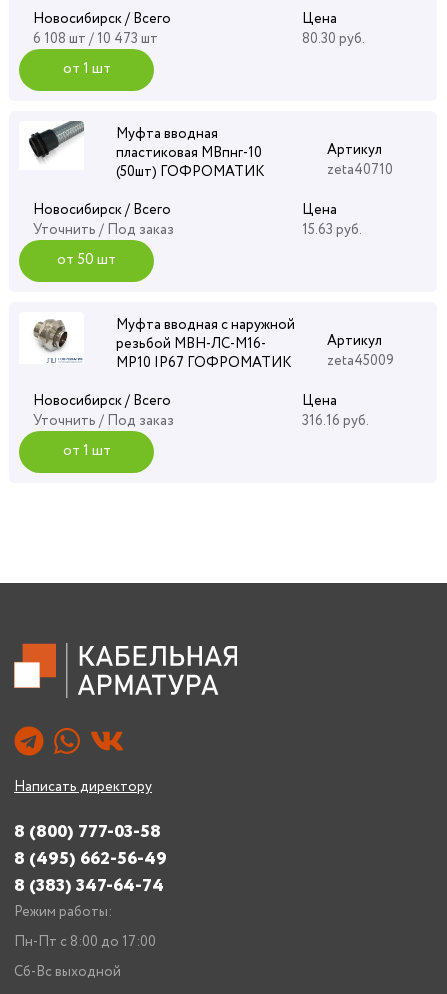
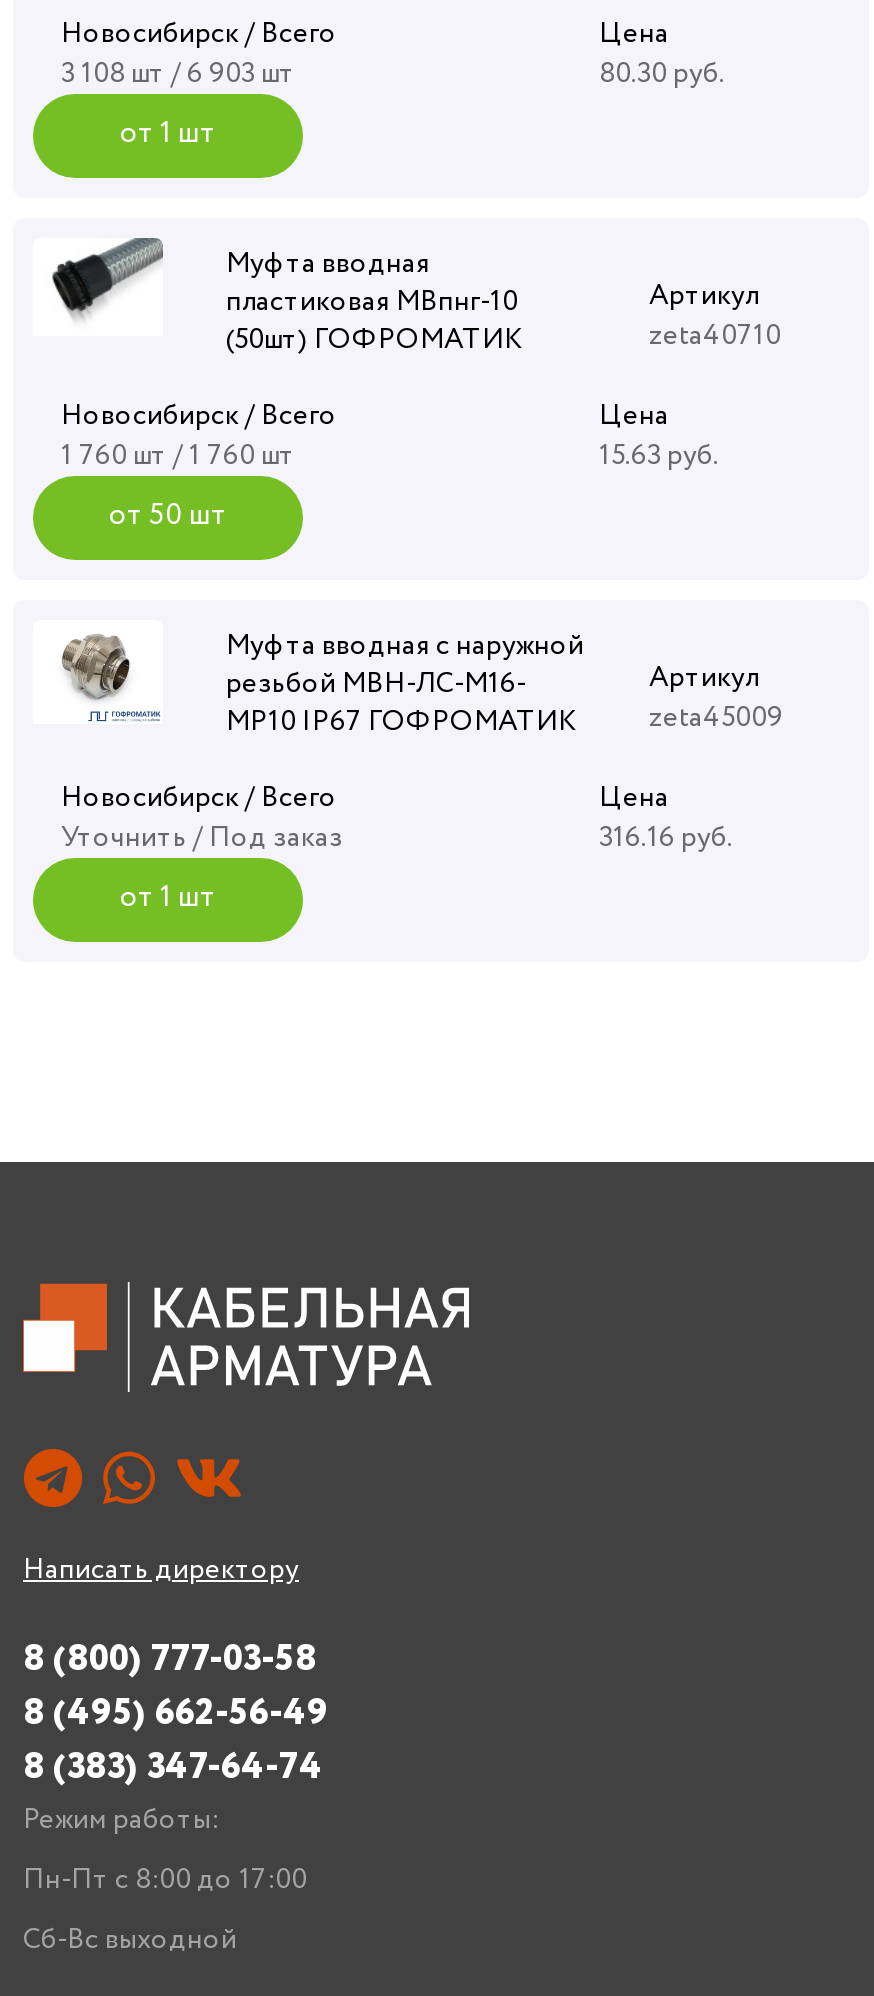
[33,29,158,49] 6 108 шт / 10 473 шт -> [61,54,295,94] 3 108 шт / 6 903 шт
[33,220,174,240] Уточнить / Под заказ -> [61,436,295,476] 1 760 шт / 1 760 шт

